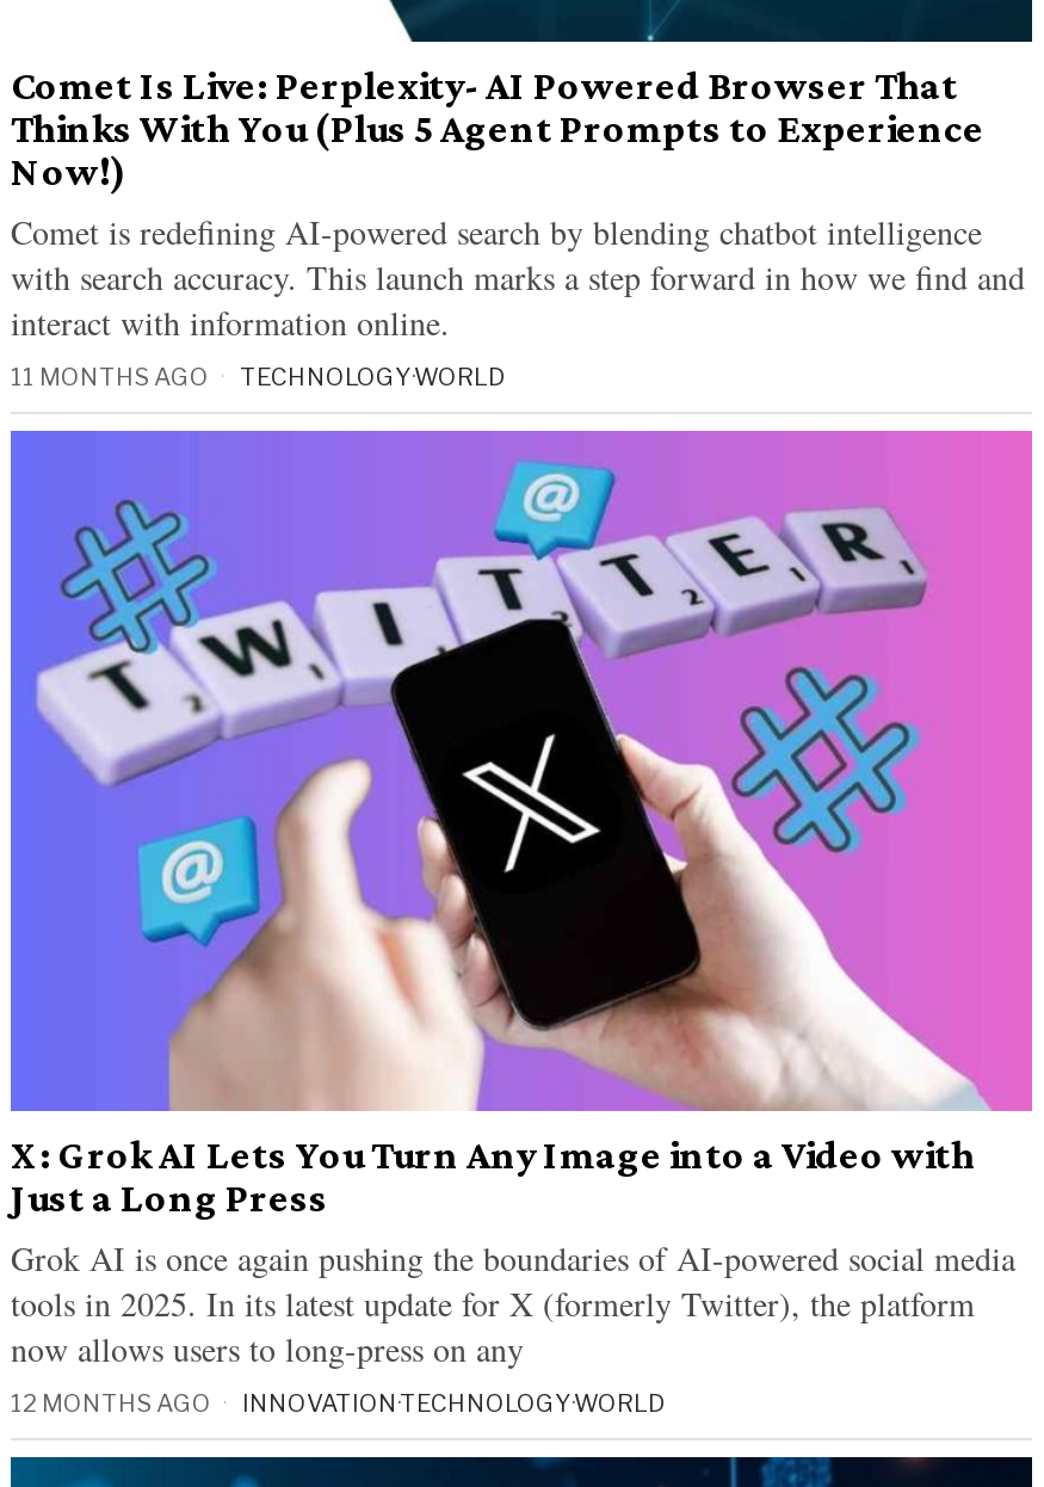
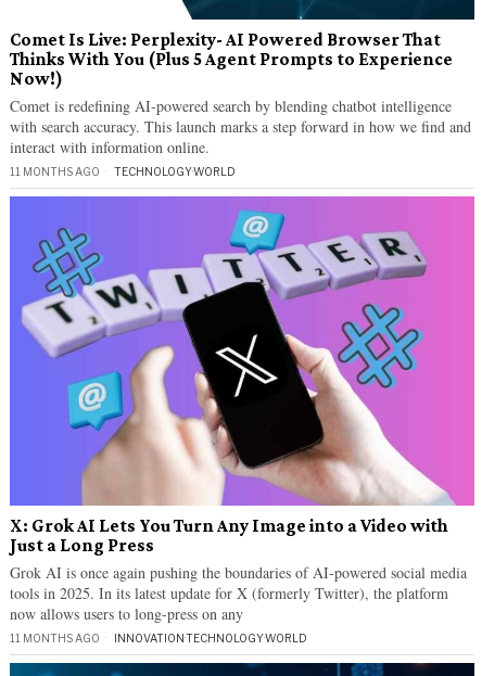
[11,1389,667,1418] 12 MONTHS AGO INNOVATIONTECHNOLOGYWORLD -> [10,632,307,645] 11 MONTHS AGO INNOVATIONTECHNOLOGYWORLD

